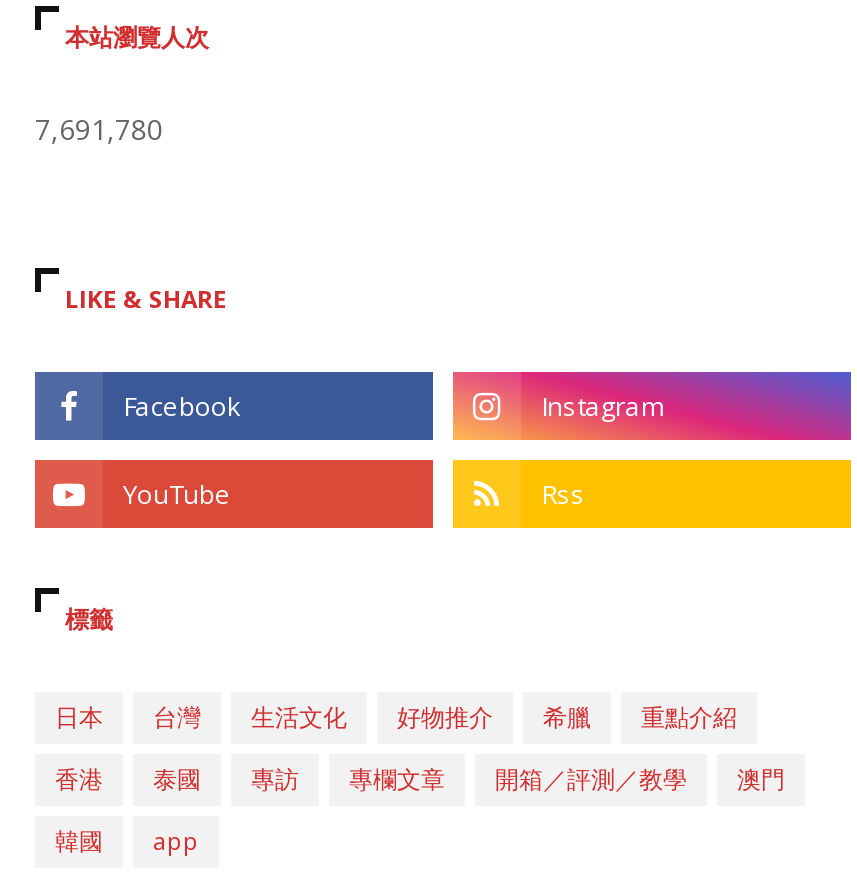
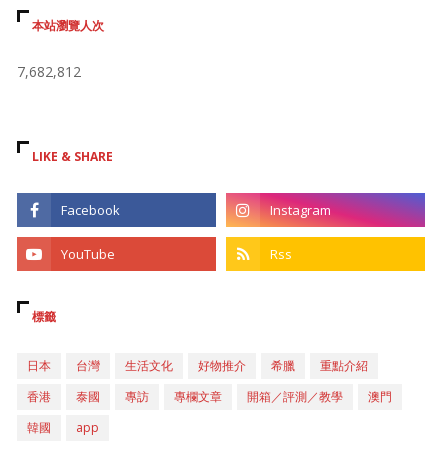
[35,110,163,148] 7,691,780 -> [17,62,81,81] 7,682,812

